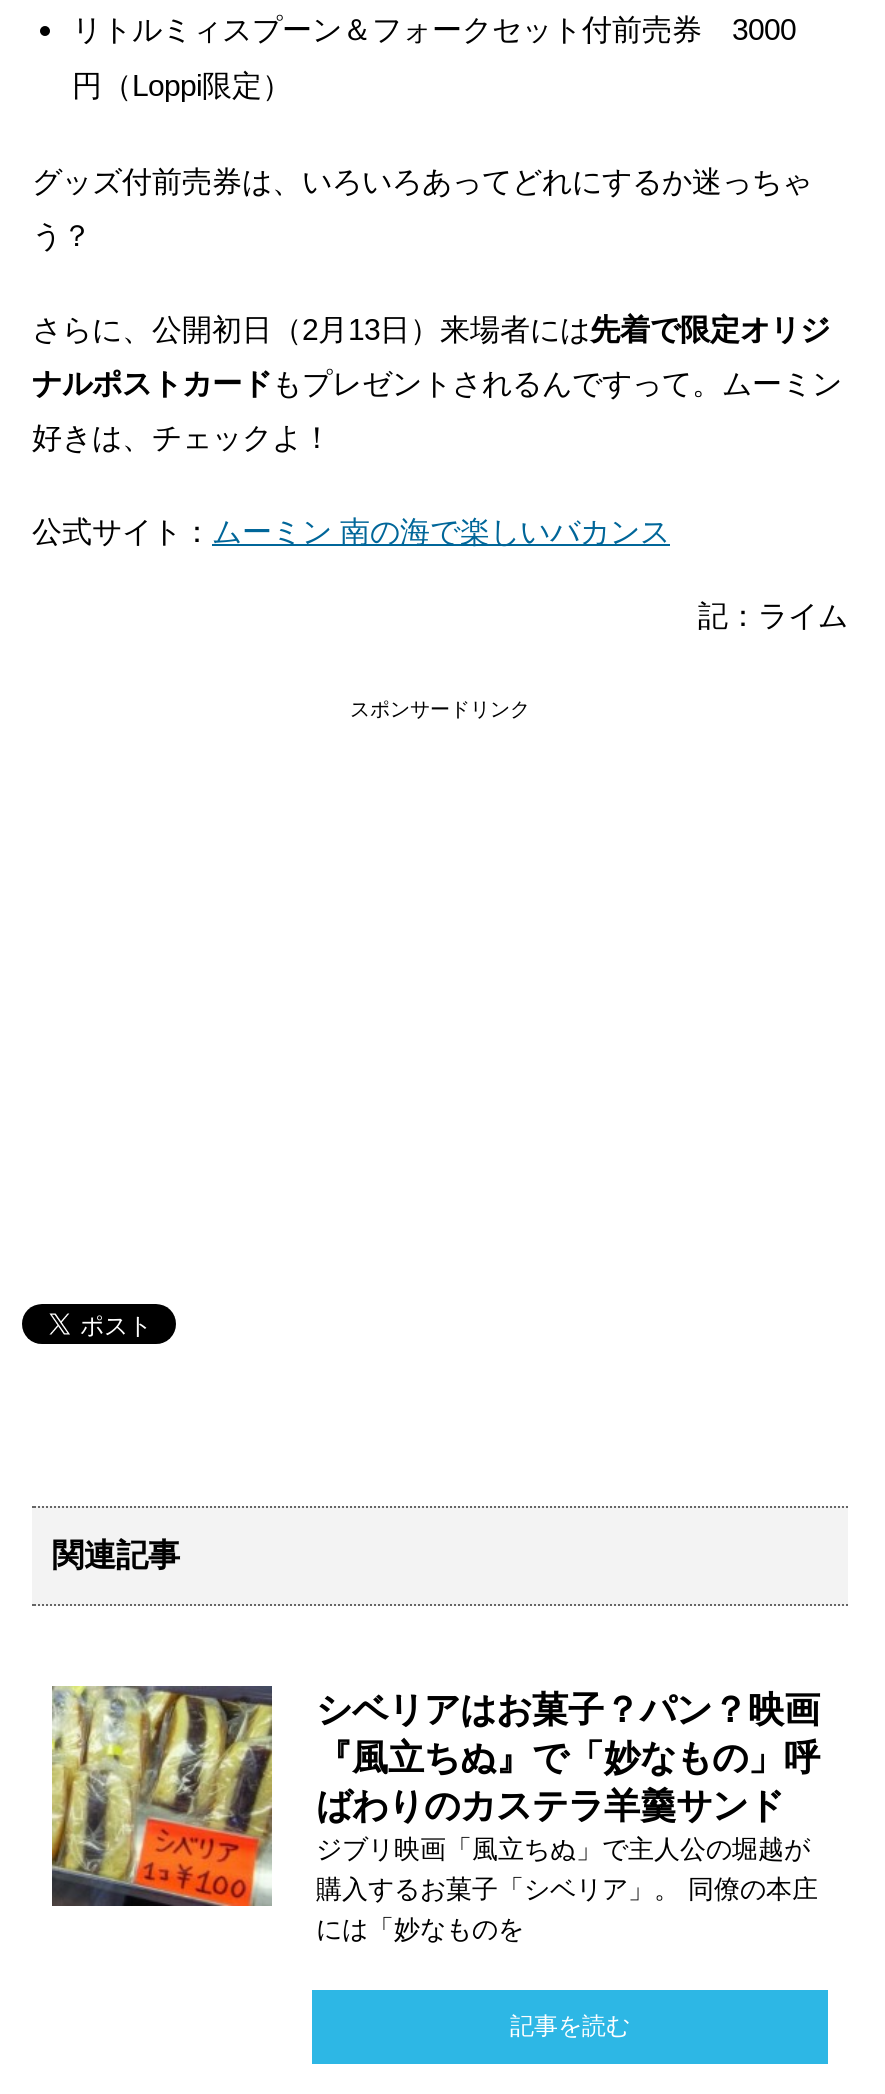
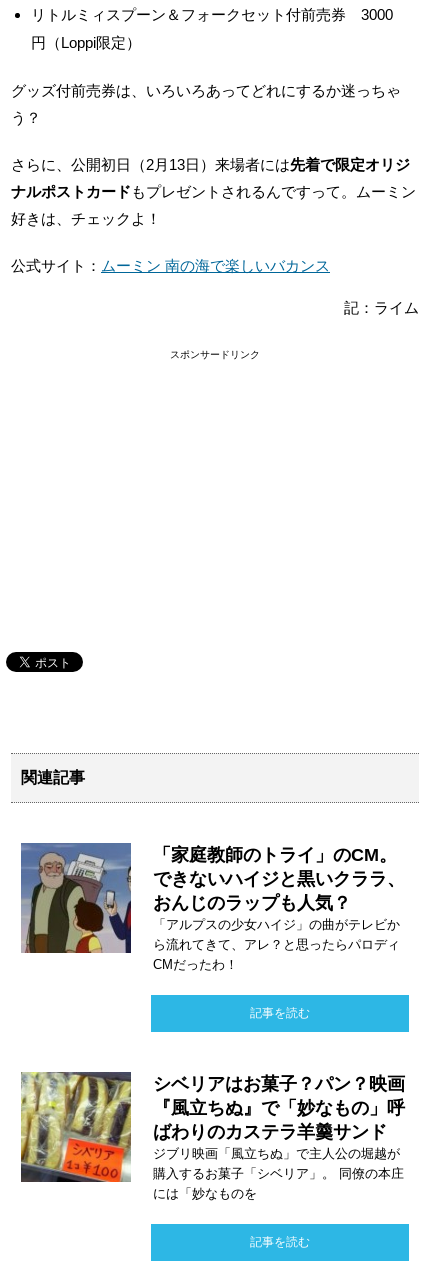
none -> [20,842,405,1020] [image] | 「家庭教師のトライ」のCM。 | できないハイジと黒いクララ、 | おんじのラップも人気？ | 「アルプスの少女ハイジ」の曲がテレビか | ら流れてきて、アレ？と思ったらパロディ | CMだったわ！ | 記事を読む

